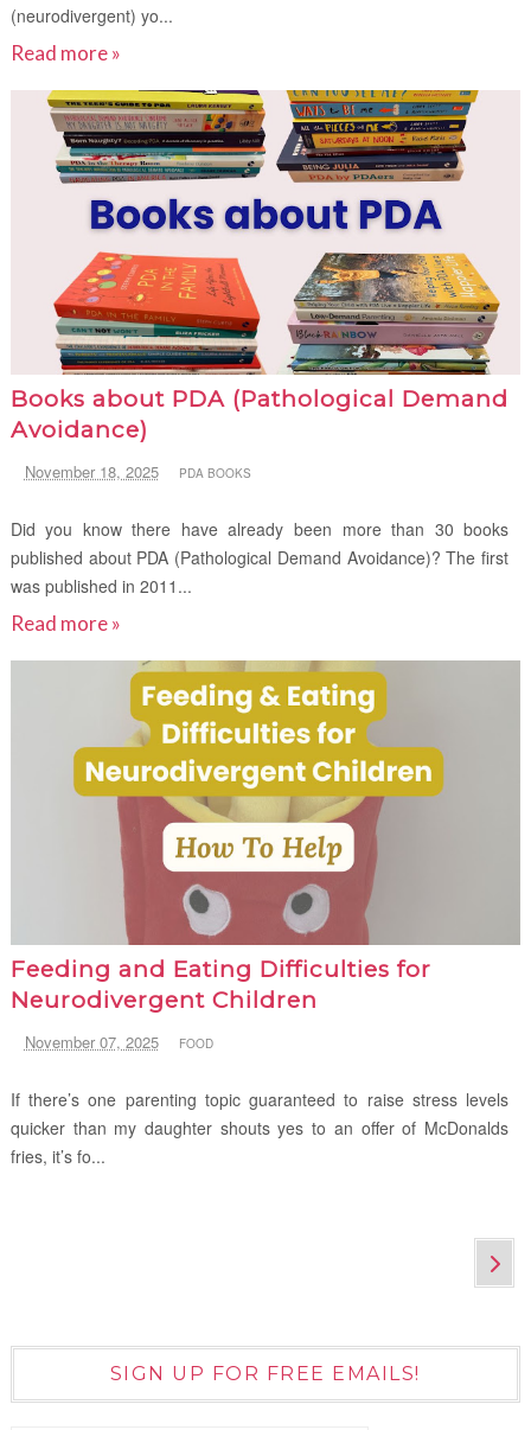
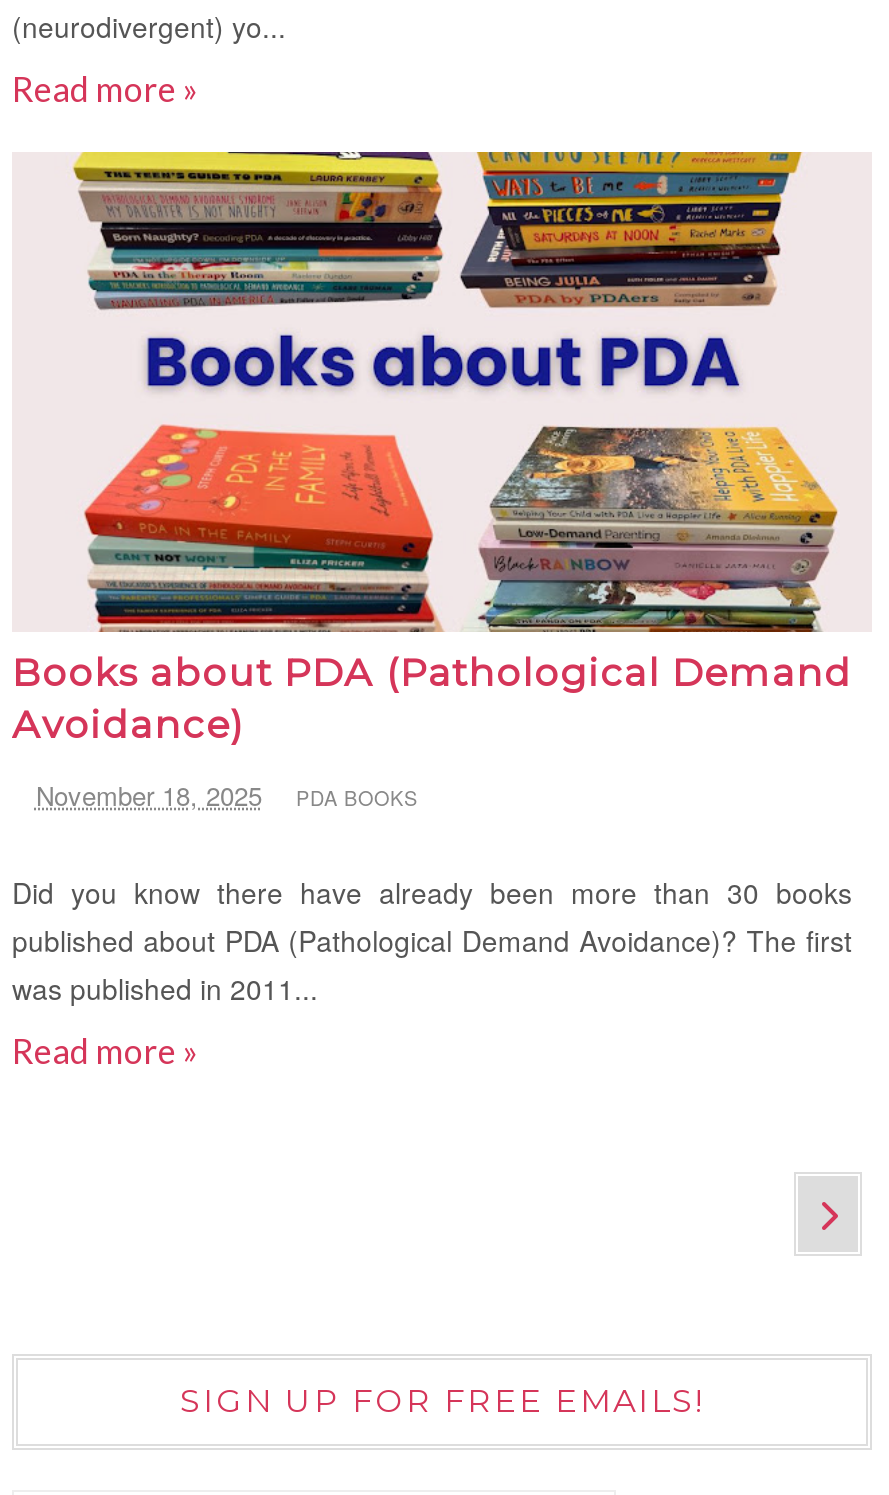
[11,659,520,1168] [image] | Feeding and Eating Difficulties for | Neurodivergent Children | November 07, 2025 | FOOD | If there’s one parenting topic guaranteed to raise stress levels | quicker than my daughter shouts yes to an offer of McDonalds | fries, it’s fo... -> none

